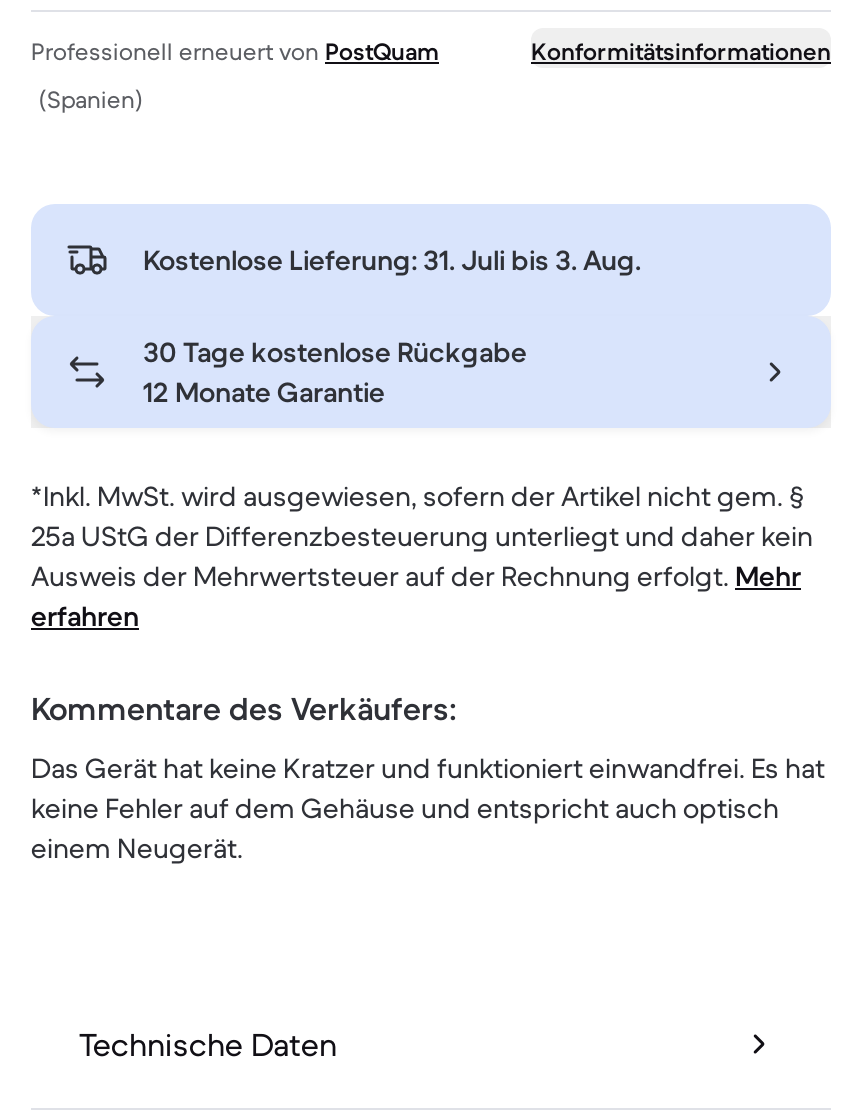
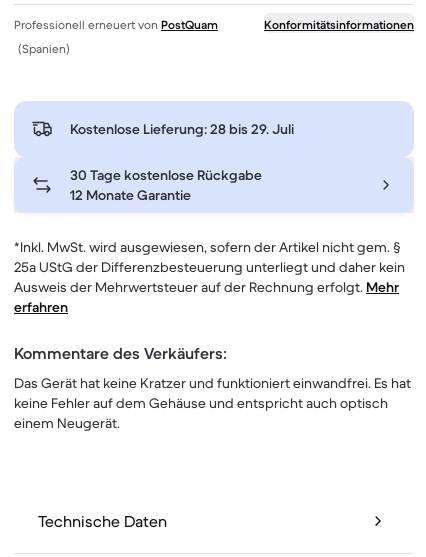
[143,243,641,279] Kostenlose Lieferung: 31. Juli bis 3. Aug. -> [70,120,294,138] Kostenlose Lieferung: 28 bis 29. Juli

